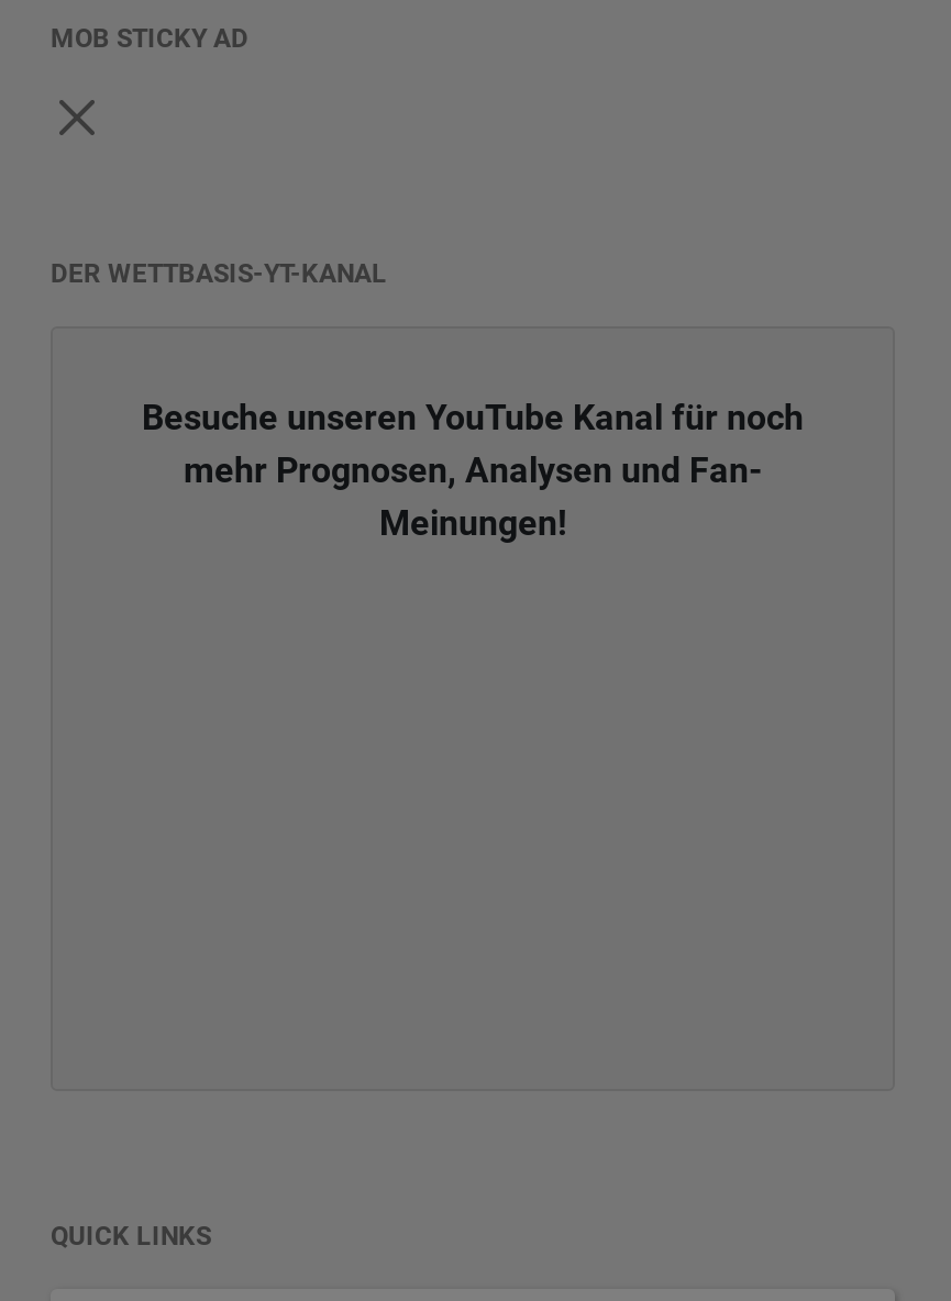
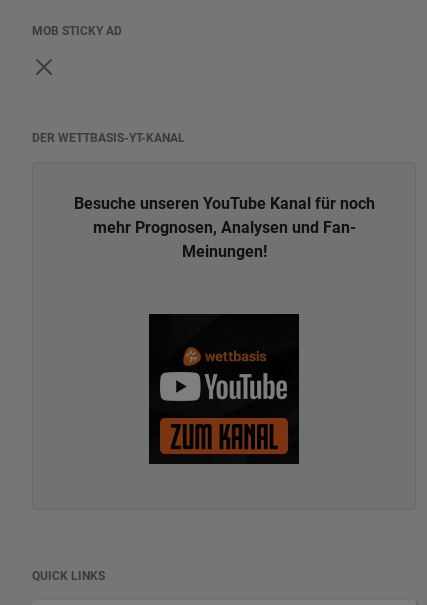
none -> [148,313,300,465] [image]

